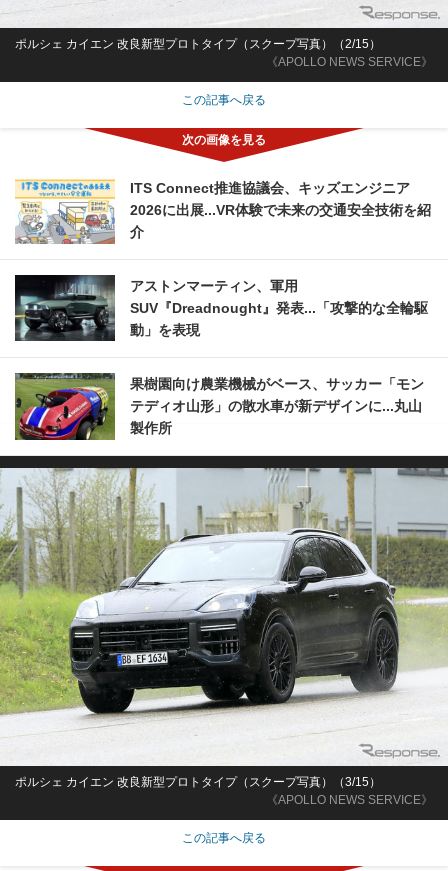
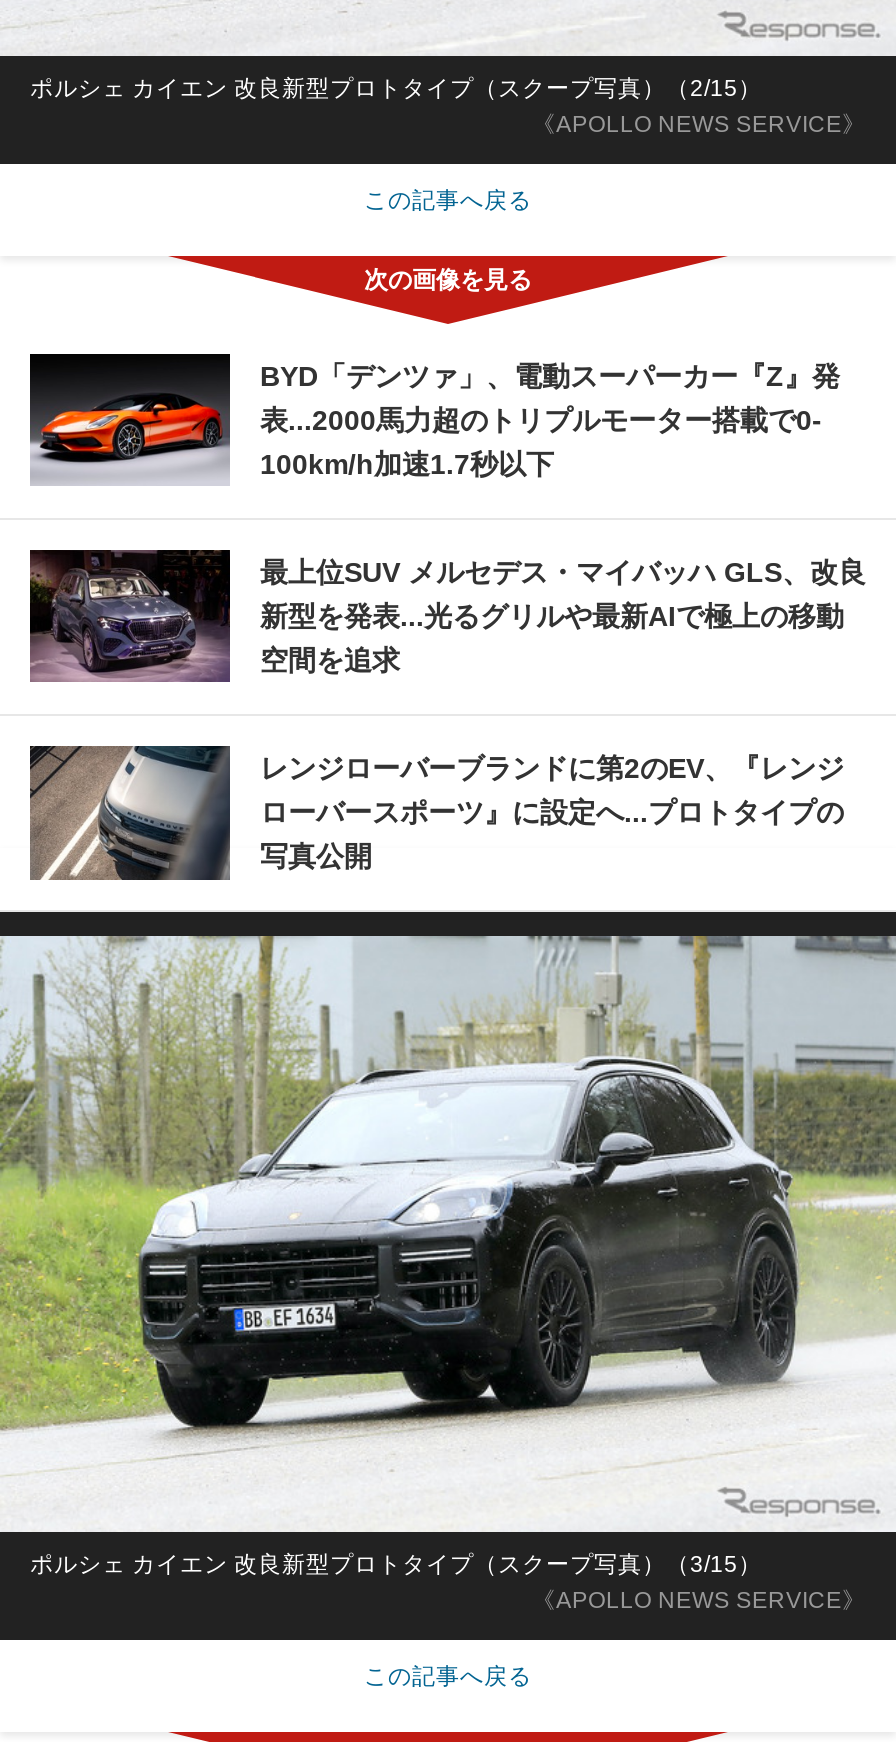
[15,177,431,245] [image] | ITS Connect推進協議会、キッズエンジニア | 2026に出展...VR体験で未来の交通安全技術を紹 | 介 -> [28,352,840,488] [image] | BYD「デンツァ」、電動スーパーカー『Z』発 | 表...2000馬力超のトリプルモーター搭載で0- | 100km/h加速1.7秒以下
[14,274,428,342] [image] | アストンマーティン、軍用 | SUV『Dreadnought』発表...「攻撃的な全輪駆 | 動」を表現 -> [28,548,866,682] [image] | 最上位SUV メルセデス・マイバッハ GLS、改良 | 新型を発表...光るグリルや最新AIで極上の移動 | 空間を追求
[14,373,424,441] [image] | 果樹園向け農業機械がベース、サッカー「モン | テディオ山形」の散水車が新デザインに...丸山 | 製作所 -> [28,746,844,882] [image] | レンジローバーブランドに第2のEV、『レンジ | ローバースポーツ』に設定へ...プロトタイプの | 写真公開

